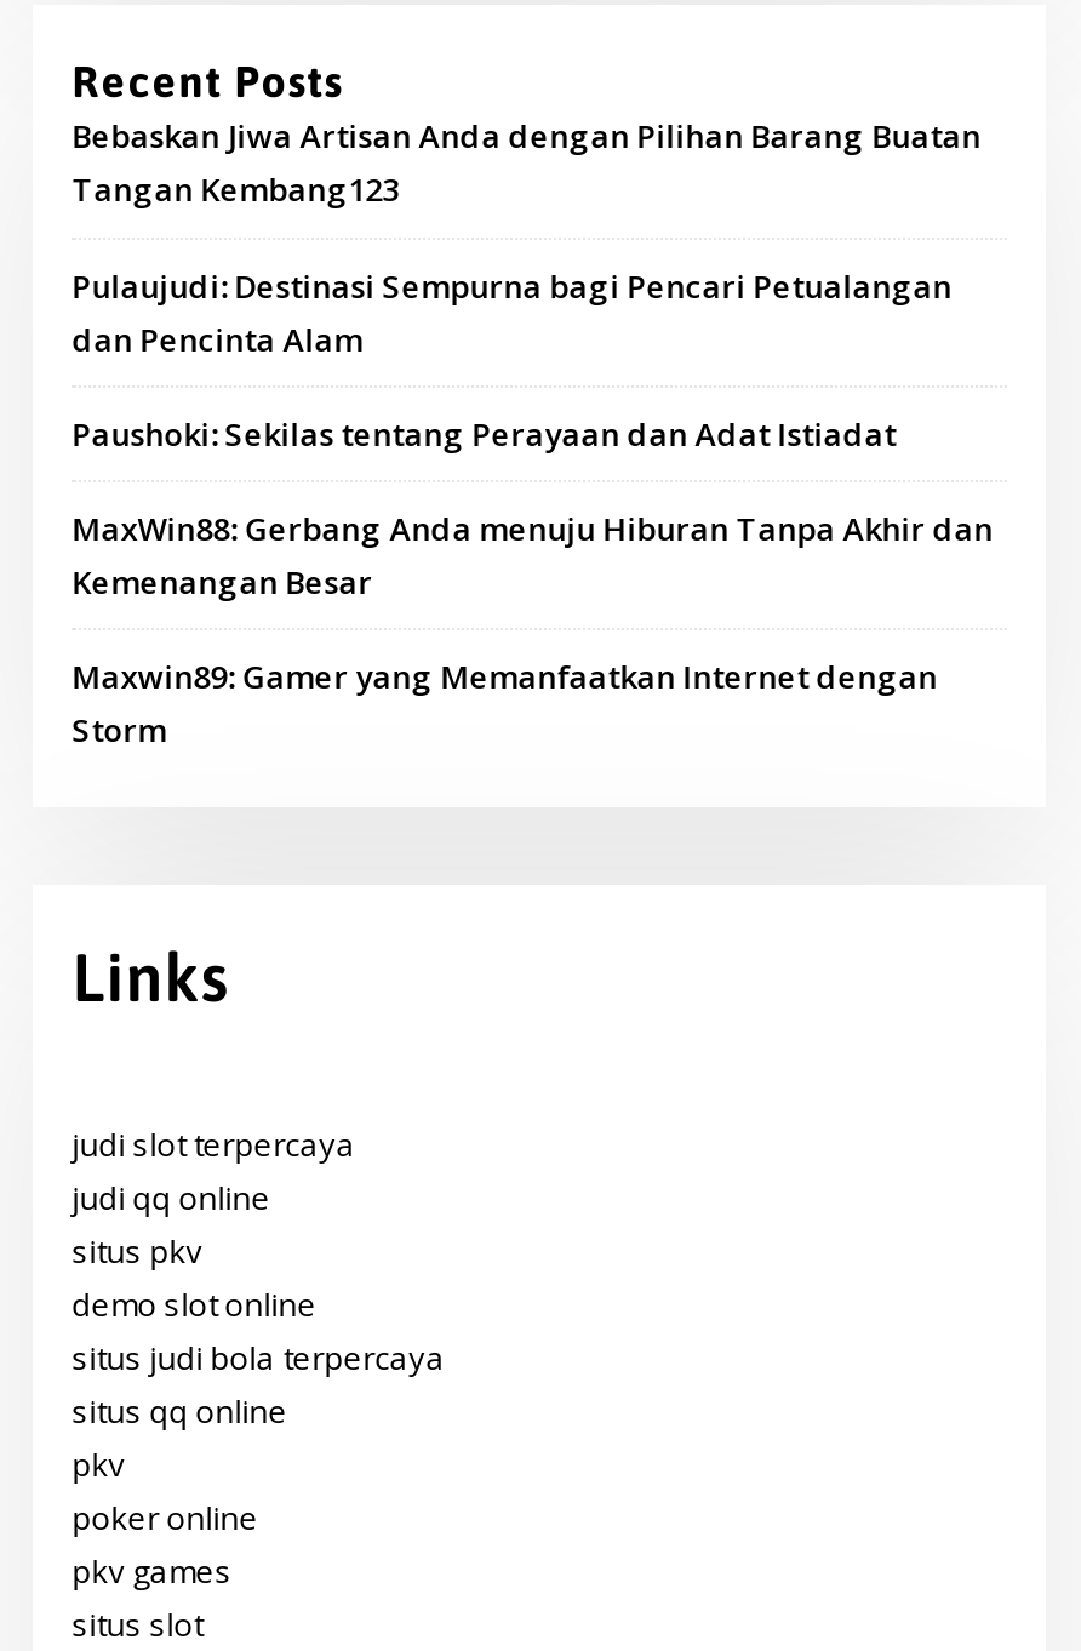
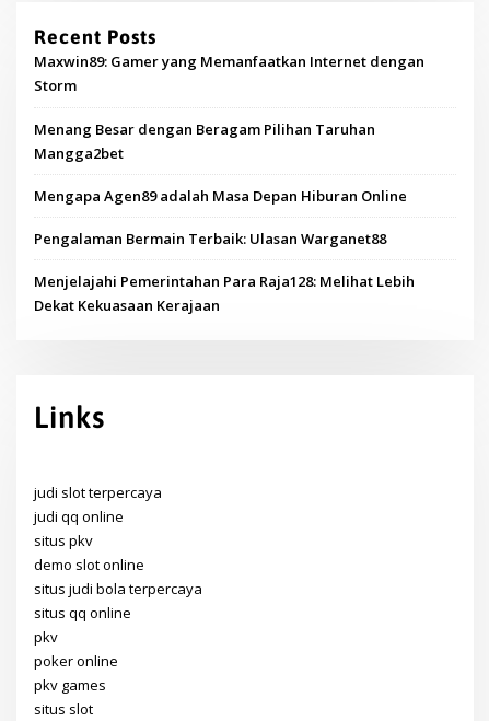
[72,115,993,604] Bebaskan Jiwa Artisan Anda dengan Pilihan Barang Buatan | Tangan Kembang123 | Pulaujudi: Destinasi Sempurna bagi Pencari Petualangan | dan Pencinta Alam | Paushoki: Sekilas tentang Perayaan dan Adat Istiadat | MaxWin88: Gerbang Anda menuju Hiburan Tanpa Akhir dan | Kemenangan Besar -> none
moved [72,656,937,753] -> [34,52,425,96]: Maxwin89: Gamer yang Memanfaatkan Internet dengan | Storm
none -> [34,119,415,316] Menang Besar dengan Beragam Pilihan Taruhan | Mangga2bet | Mengapa Agen89 adalah Masa Depan Hiburan Online | Pengalaman Bermain Terbaik: Ulasan Warganet88 | Menjelajahi Pemerintahan Para Raja128: Melihat Lebih | Dekat Kekuasaan Kerajaan

